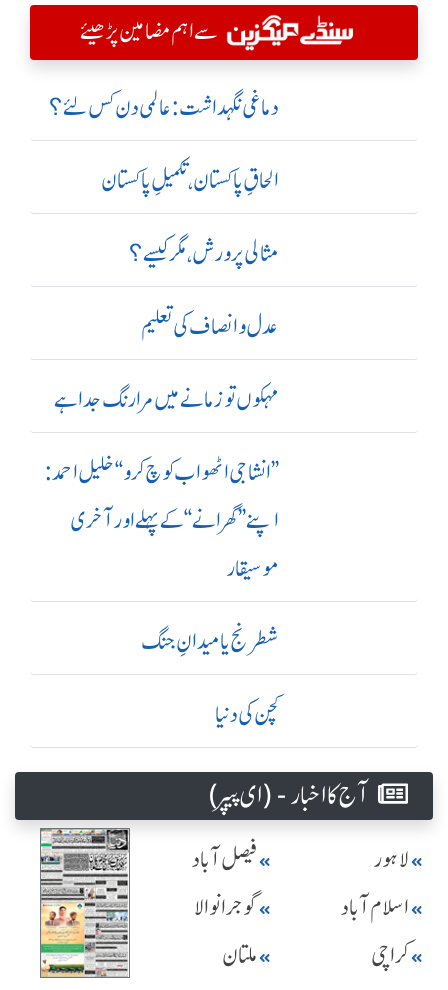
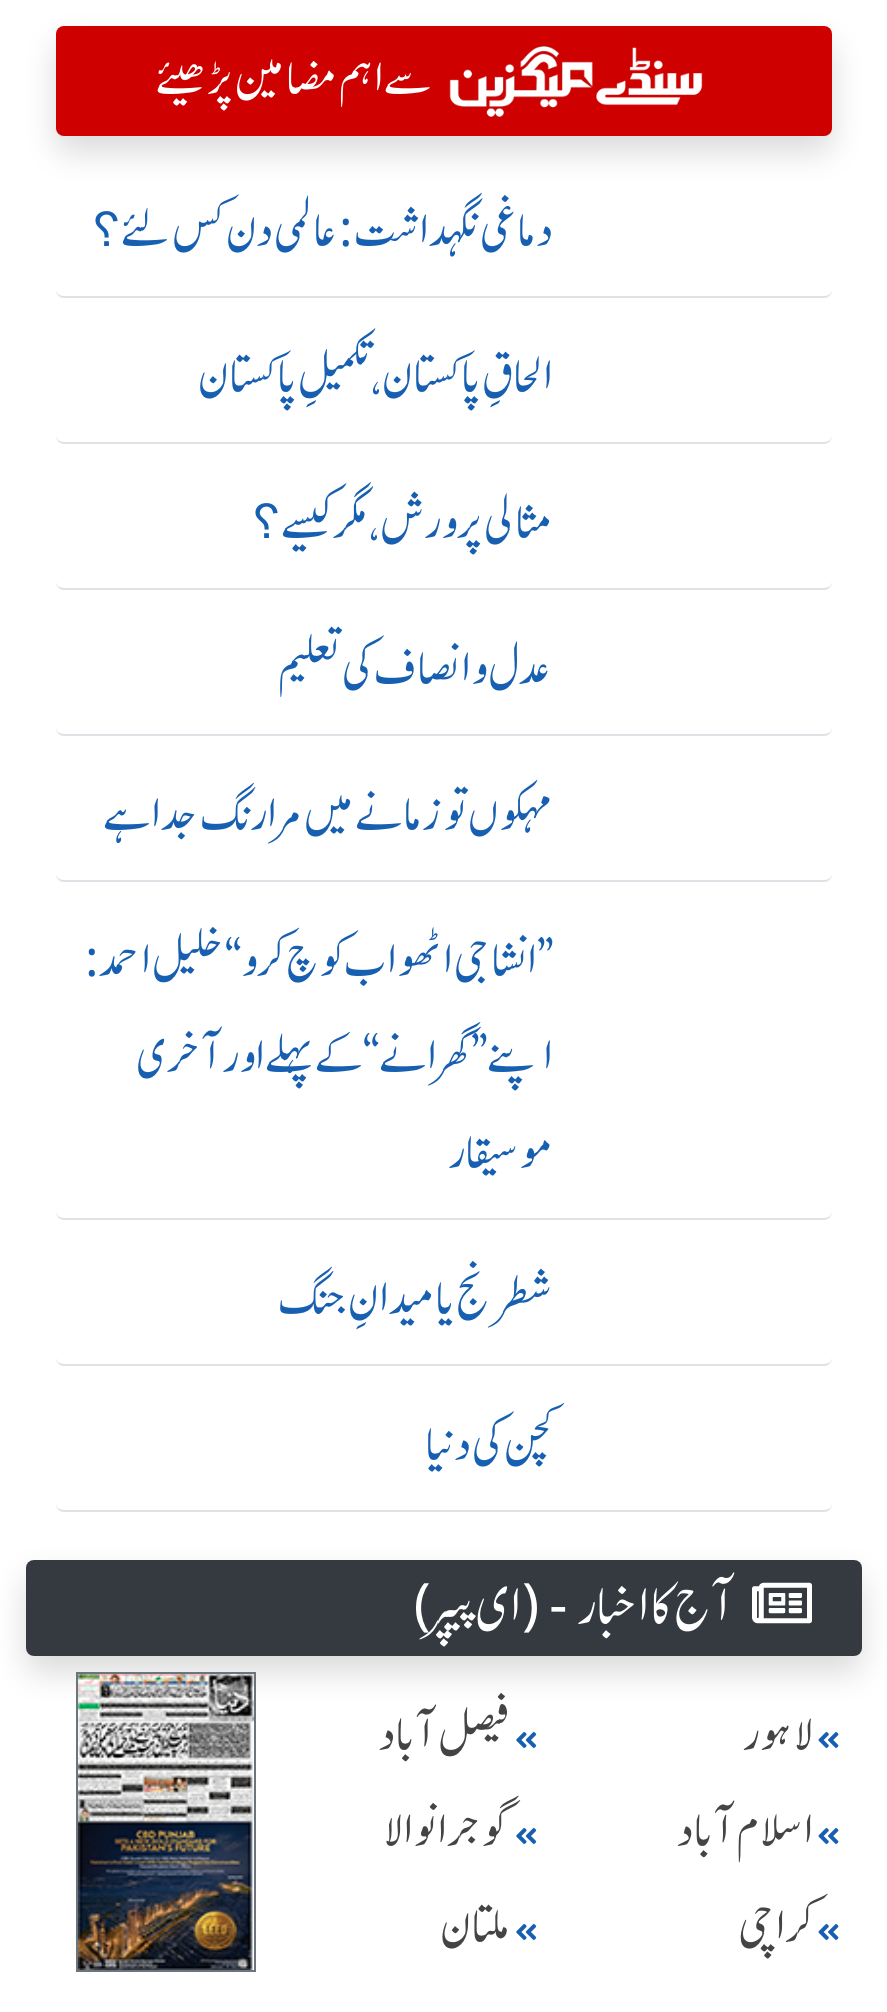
[40,834,128,978] [image] -> [76,1684,254,1972] [image]

